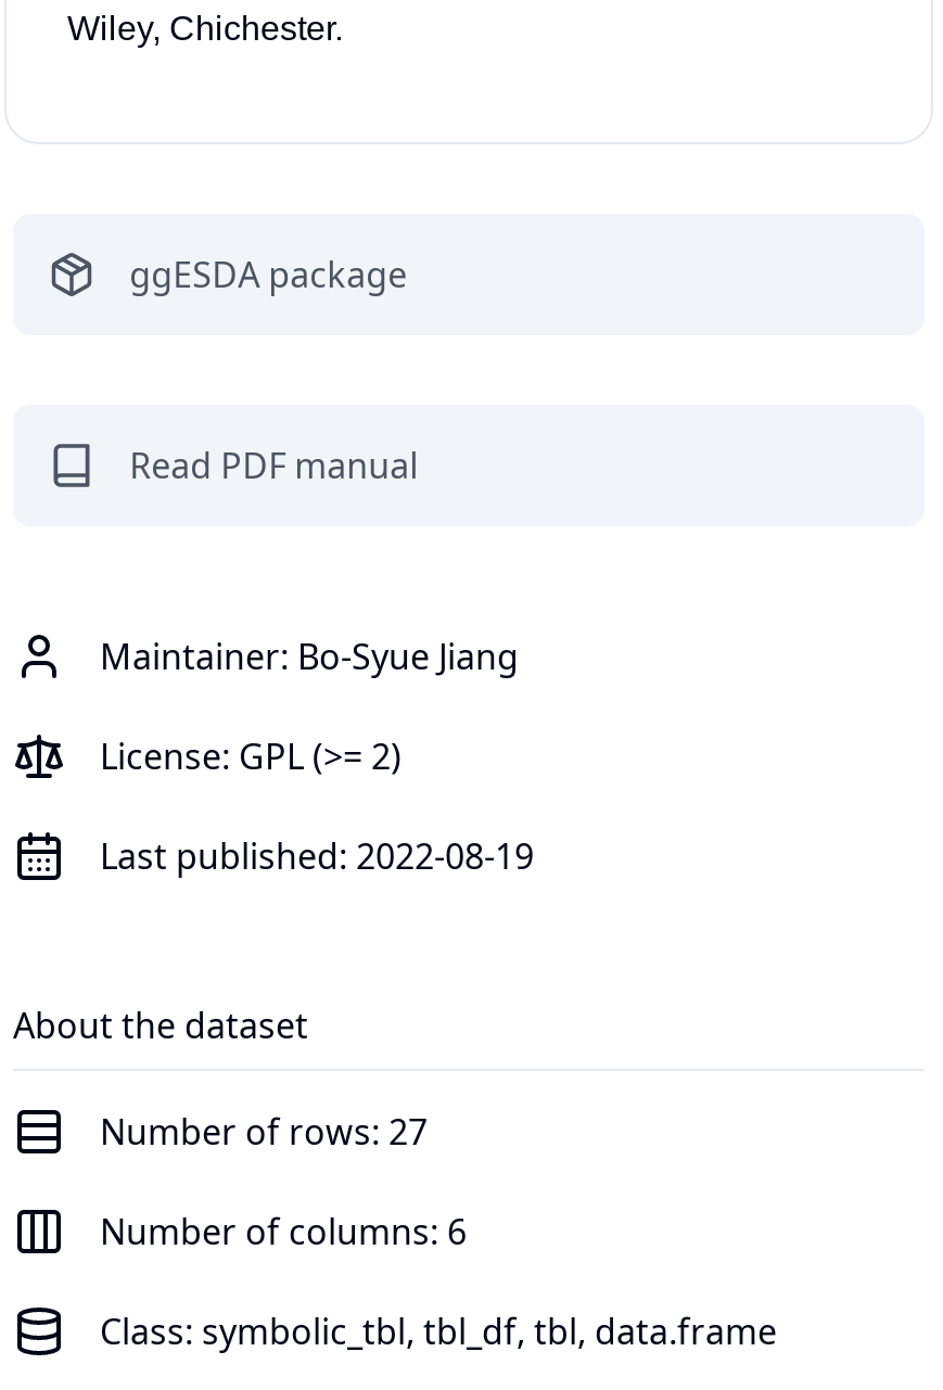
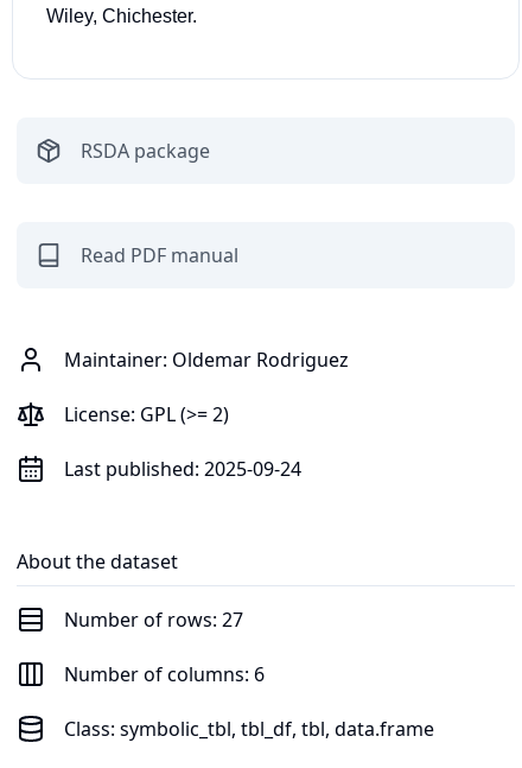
[130,251,407,298] ggESDA package -> [80,138,210,164] RSDA package
[100,633,519,680] Maintainer: Bo-Syue Jiang -> [64,347,349,373] Maintainer: Oldemar Rodriguez
[100,832,534,880] Last published: 2022-08-19 -> [64,456,301,482] Last published: 2025-09-24

